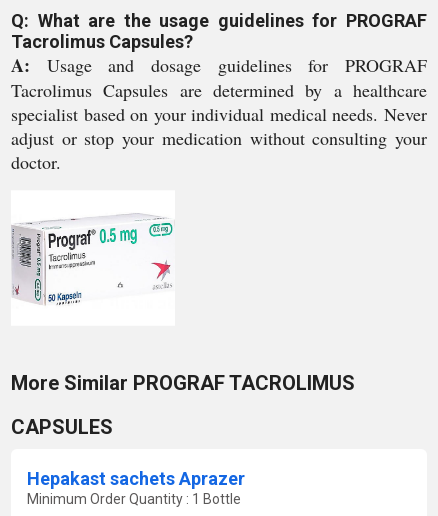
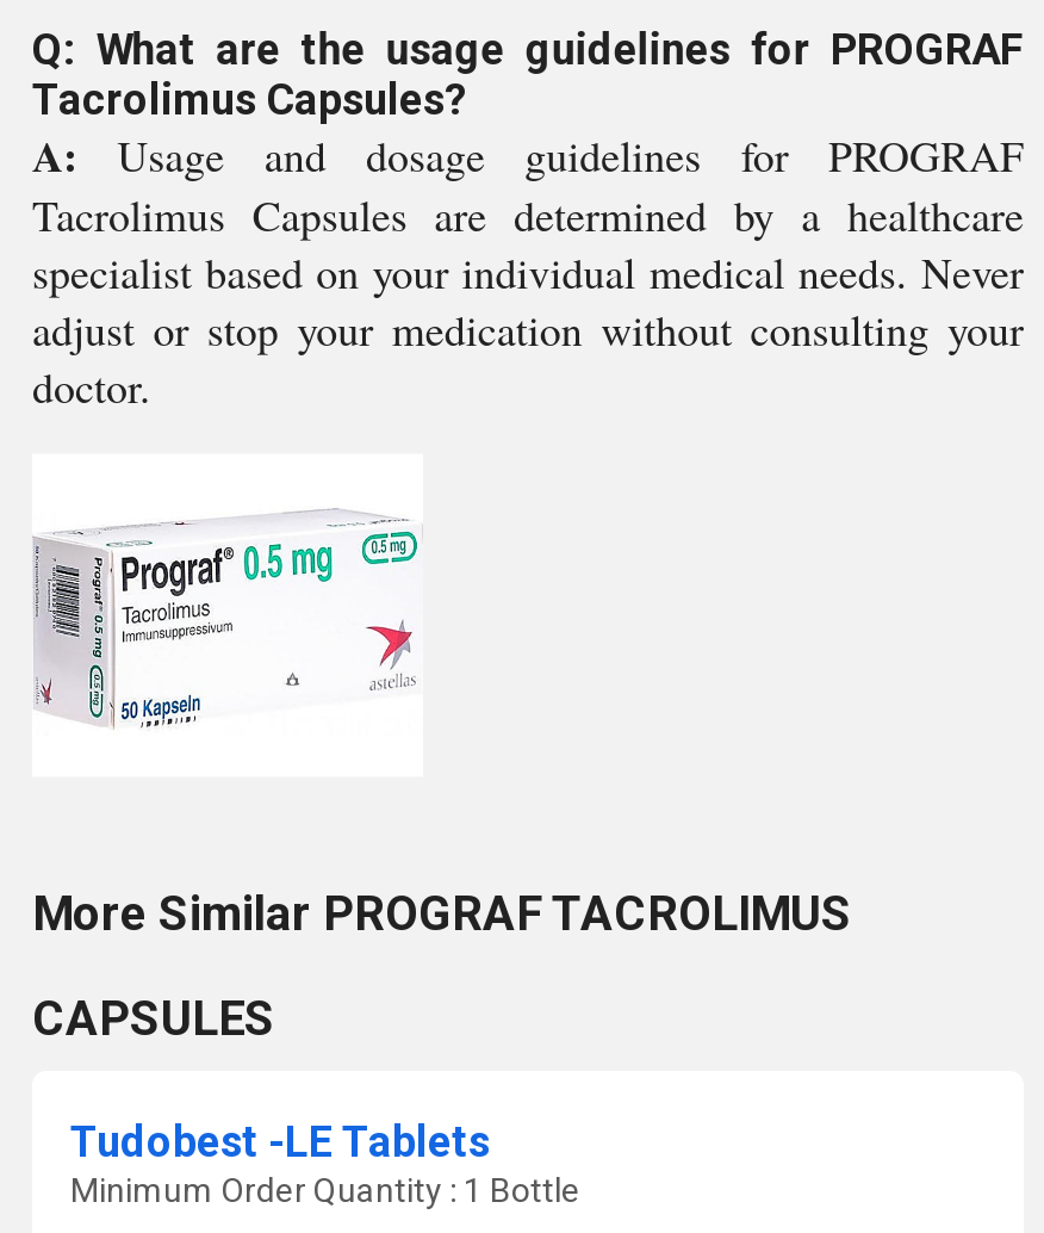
[27,468,245,489] Hepakast sachets Aprazer -> [70,1116,490,1166] Tudobest -LE Tablets

